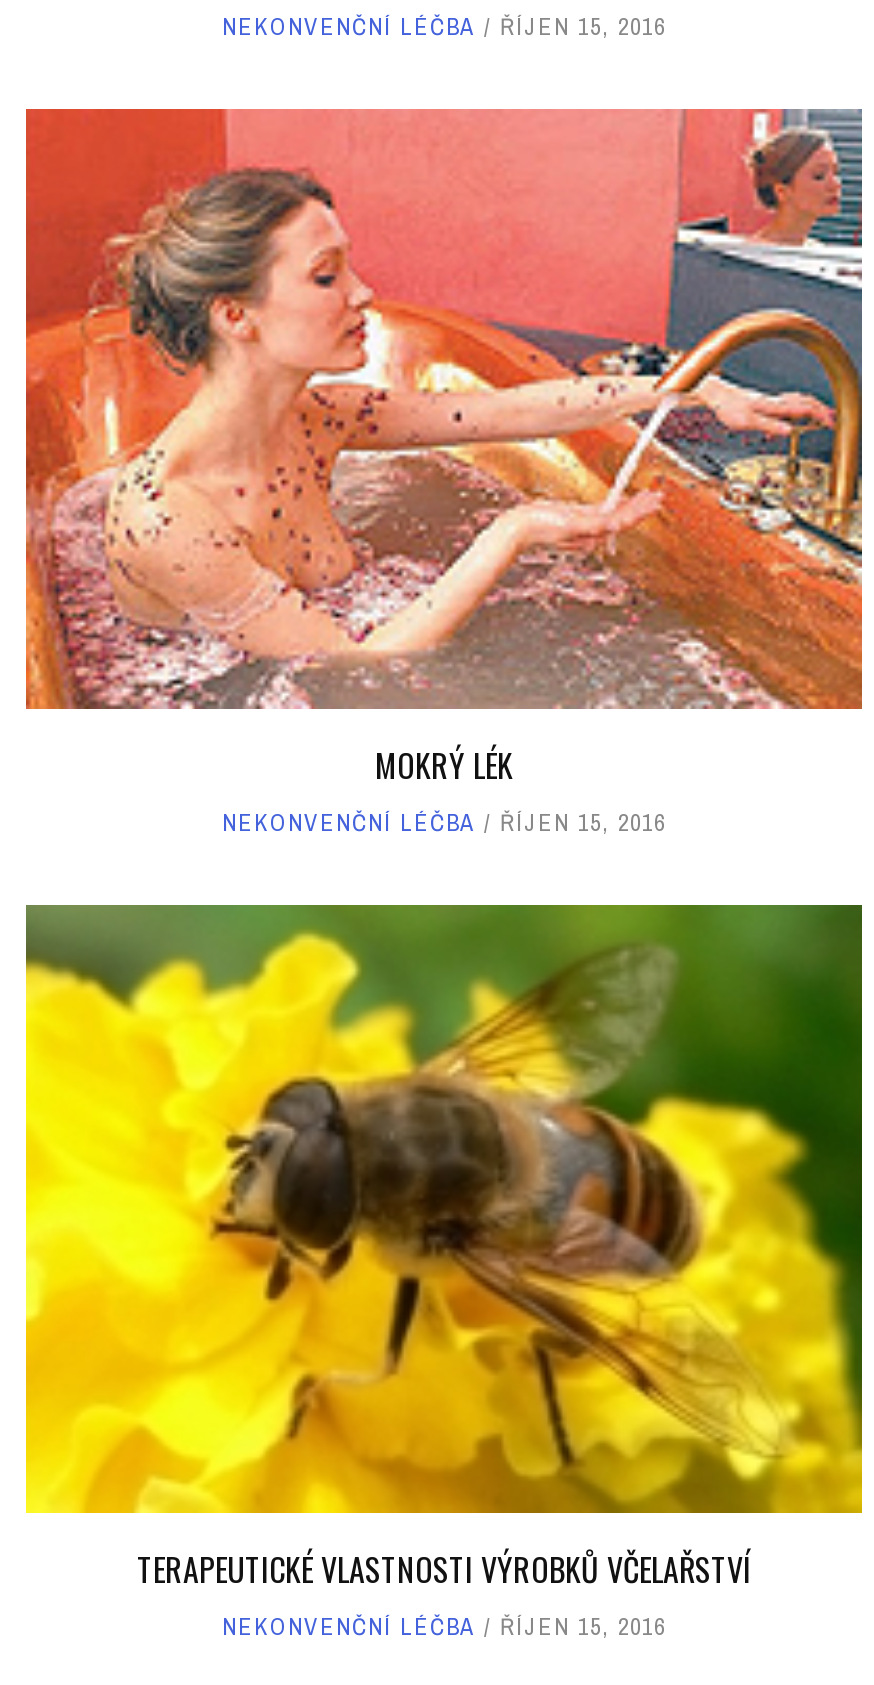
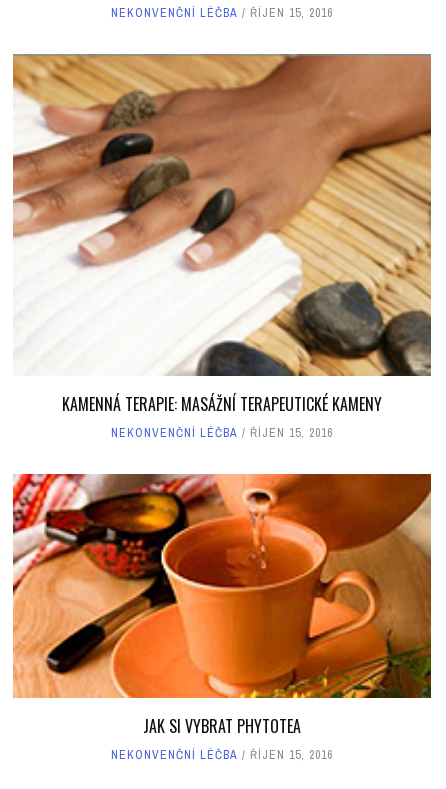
[24,108,864,790] [image] | MOKRÝ LÉK -> [13,53,432,416] [image] | KAMENNÁ TERAPIE: MASÁŽNÍ TERAPEUTICKÉ KAMENY
moved [222,808,666,840] -> [111,425,333,441]: NEKONVENČNÍ LÉČBA | ŘÍJEN 15, 2016
[24,902,864,1592] [image] | TERAPEUTICKÉ VLASTNOSTI VÝROBKŮ VČELAŘSTVÍ -> [12,473,432,737] [image] | JAK SI VYBRAT PHYTOTEA

